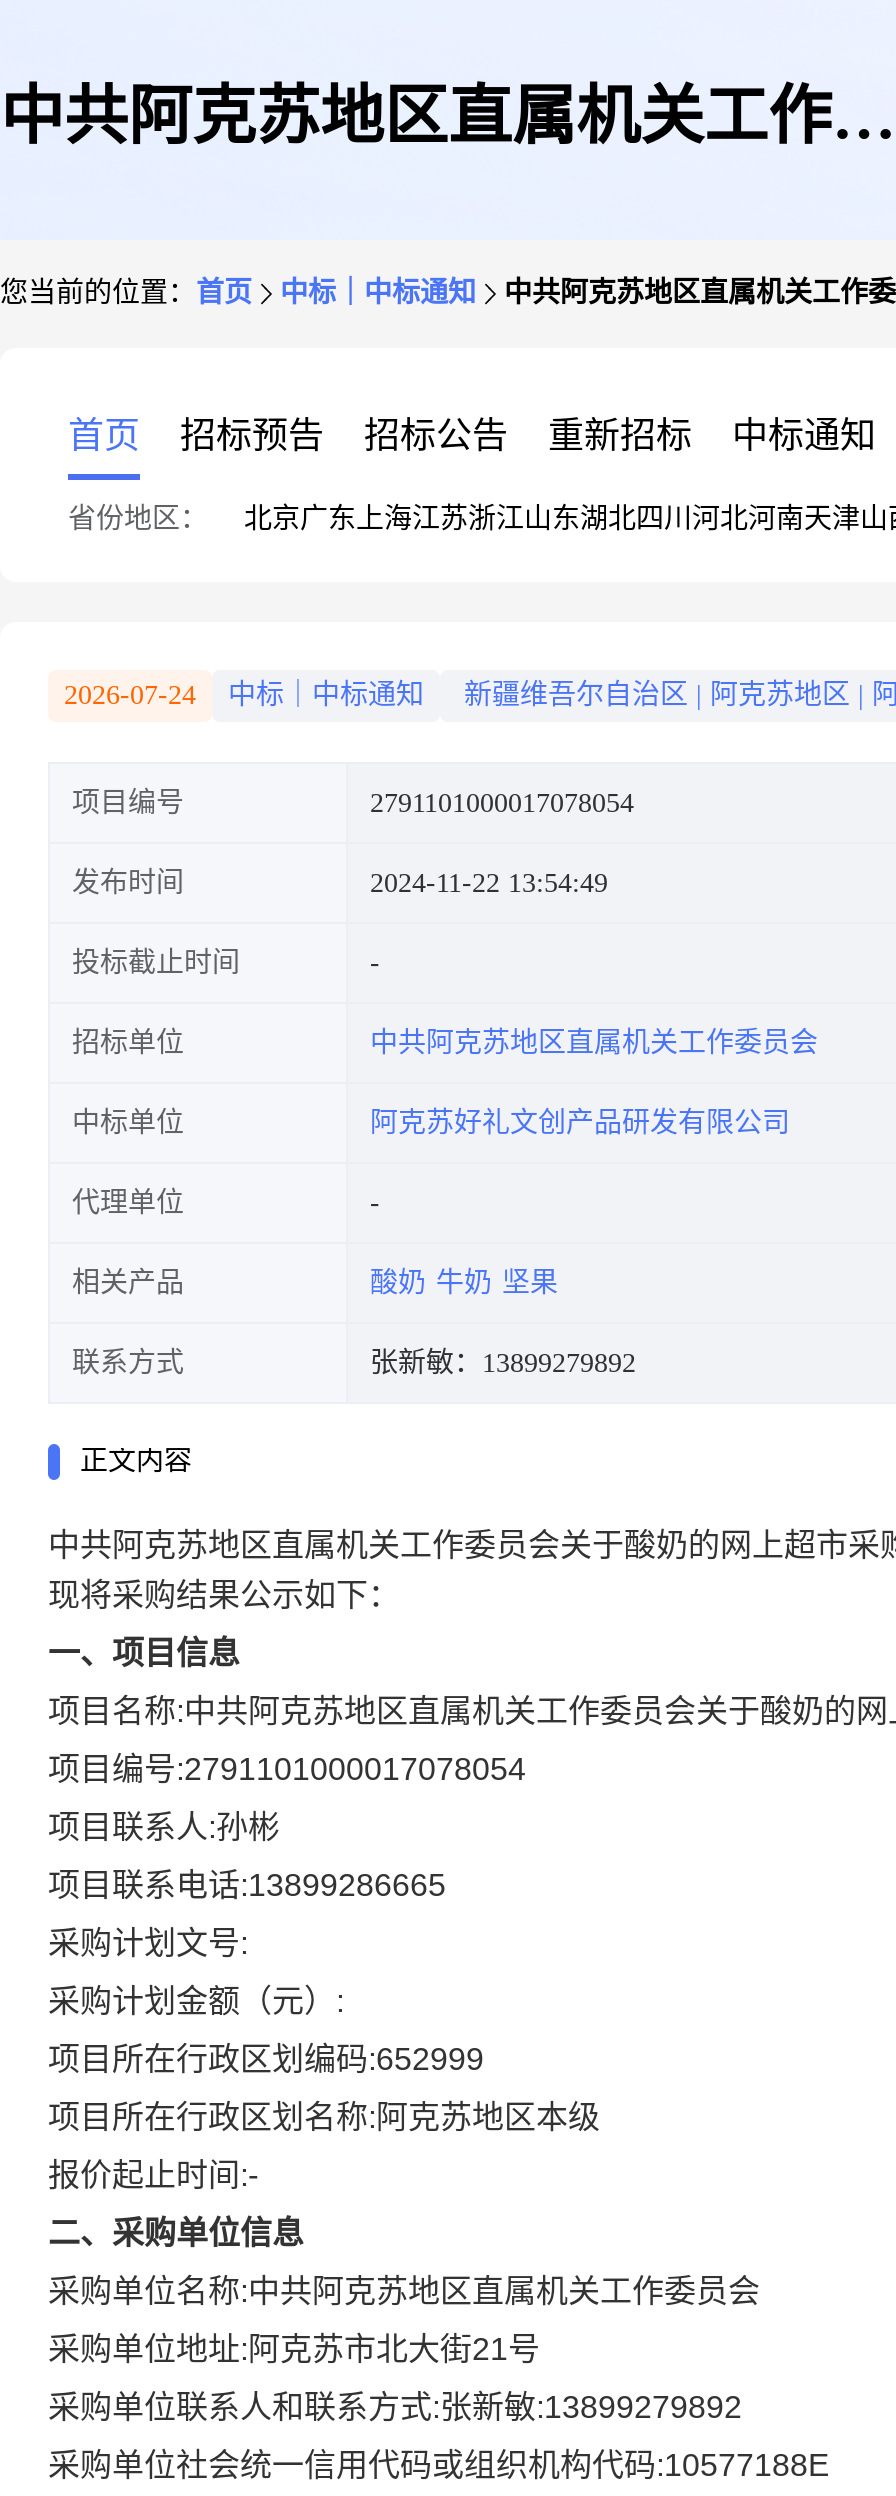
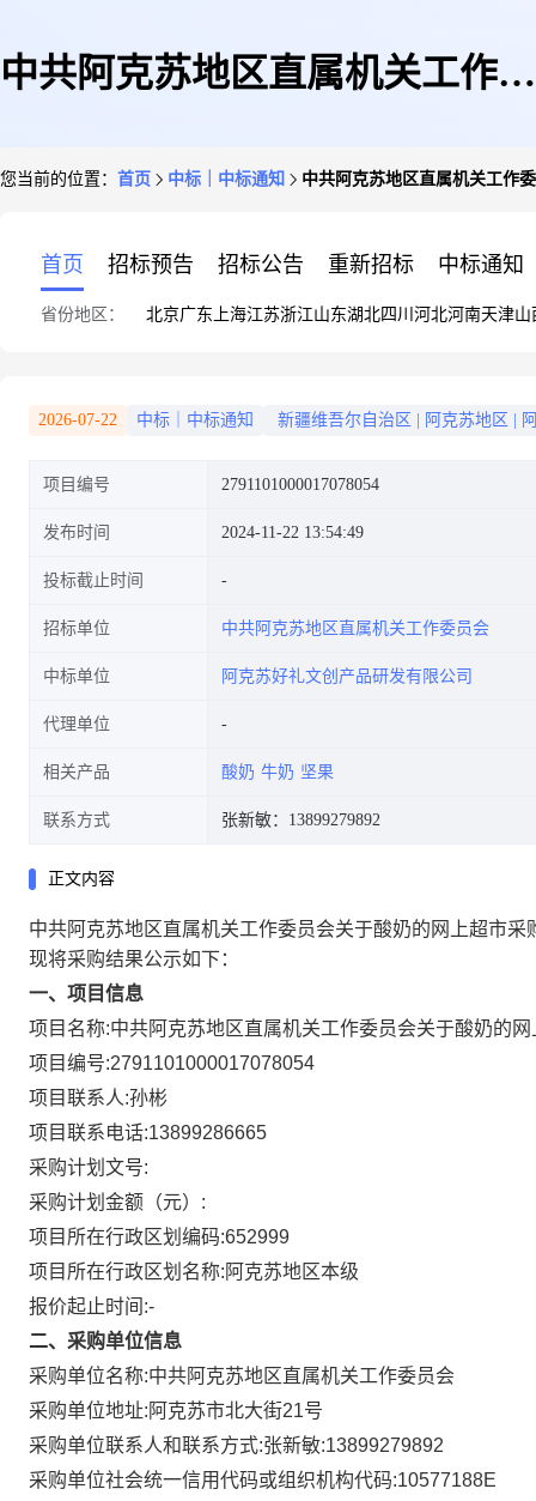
[64,680,196,710] 2026-07-24 -> [38,411,117,429] 2026-07-22

